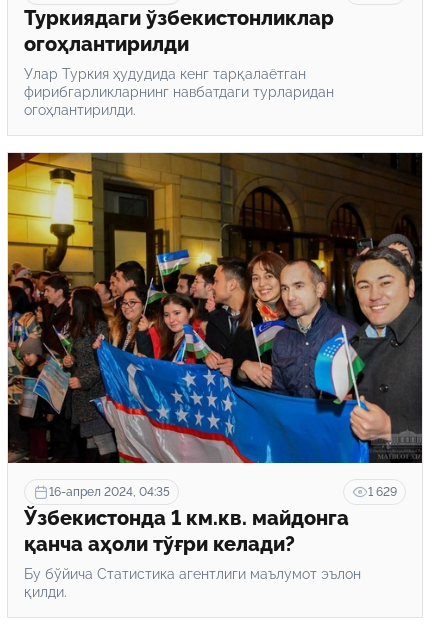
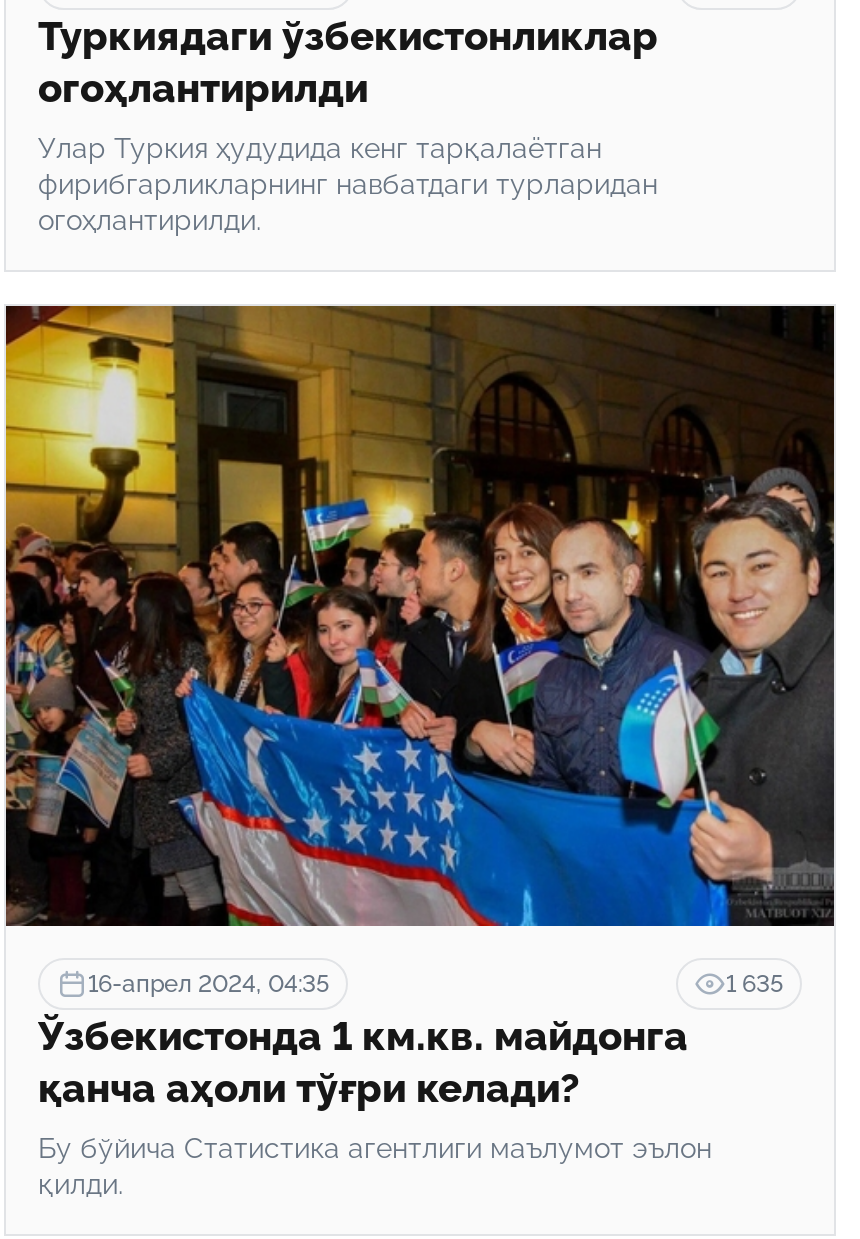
[368,485,397,499] 1 629 -> [726,969,784,997] 1 635

